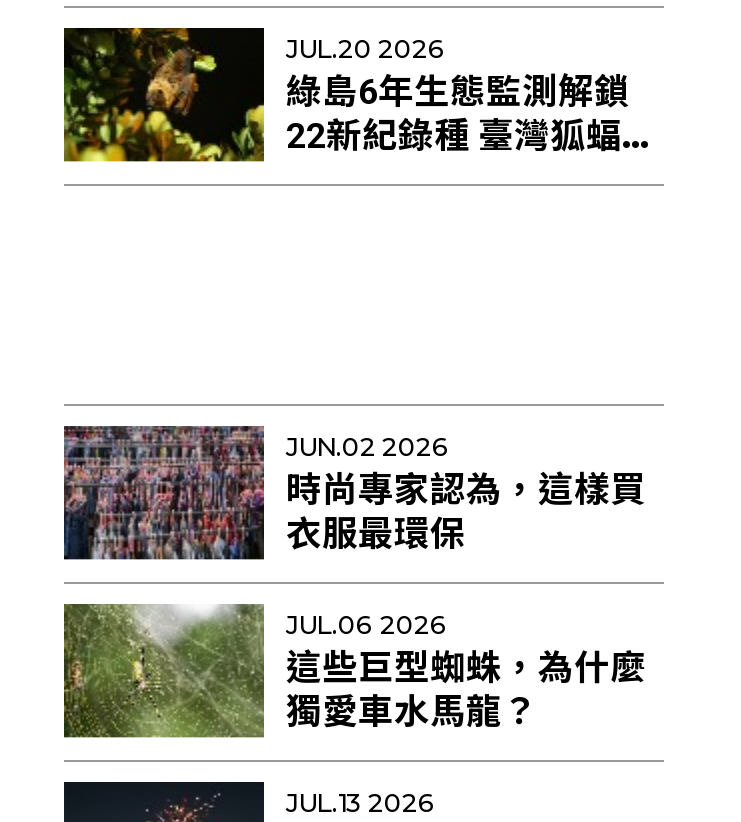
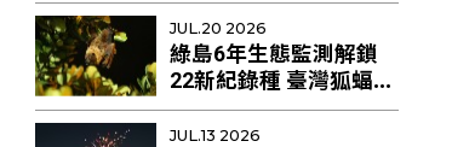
[62,424,646,732] [image] | JUN.02 2026 | 時尚專家認為，這樣買 | 衣服最環保 | JUL.06 2026 | 這些巨型蜘蛛，為什麼 | 獨愛車水馬龍？ -> none
[64,602,258,740] [image] -> none

